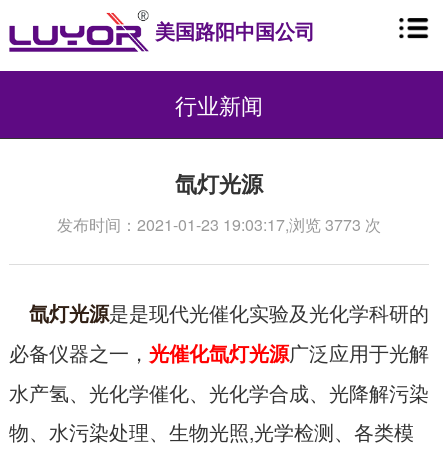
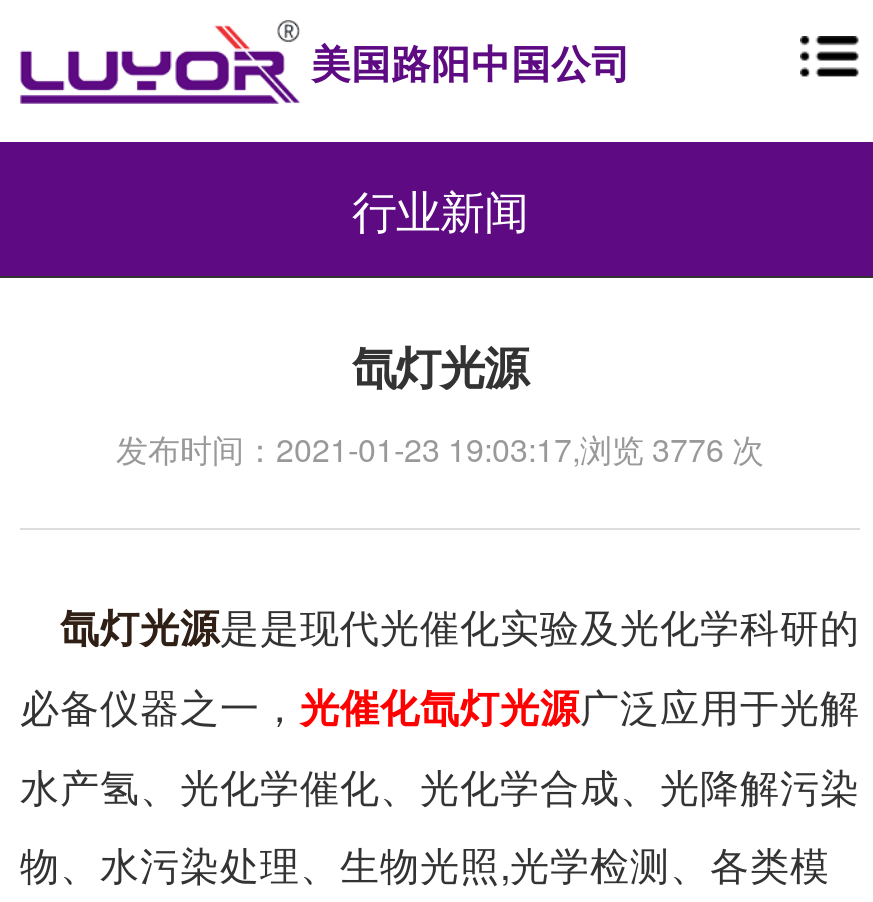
[57,213,381,236] 发布时间：2021-01-23 19:03:17,浏览 3773 次 -> [116,426,764,472] 发布时间：2021-01-23 19:03:17,浏览 3776 次

